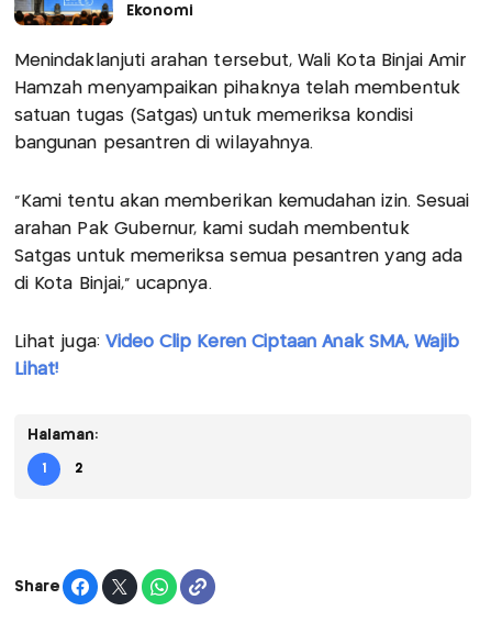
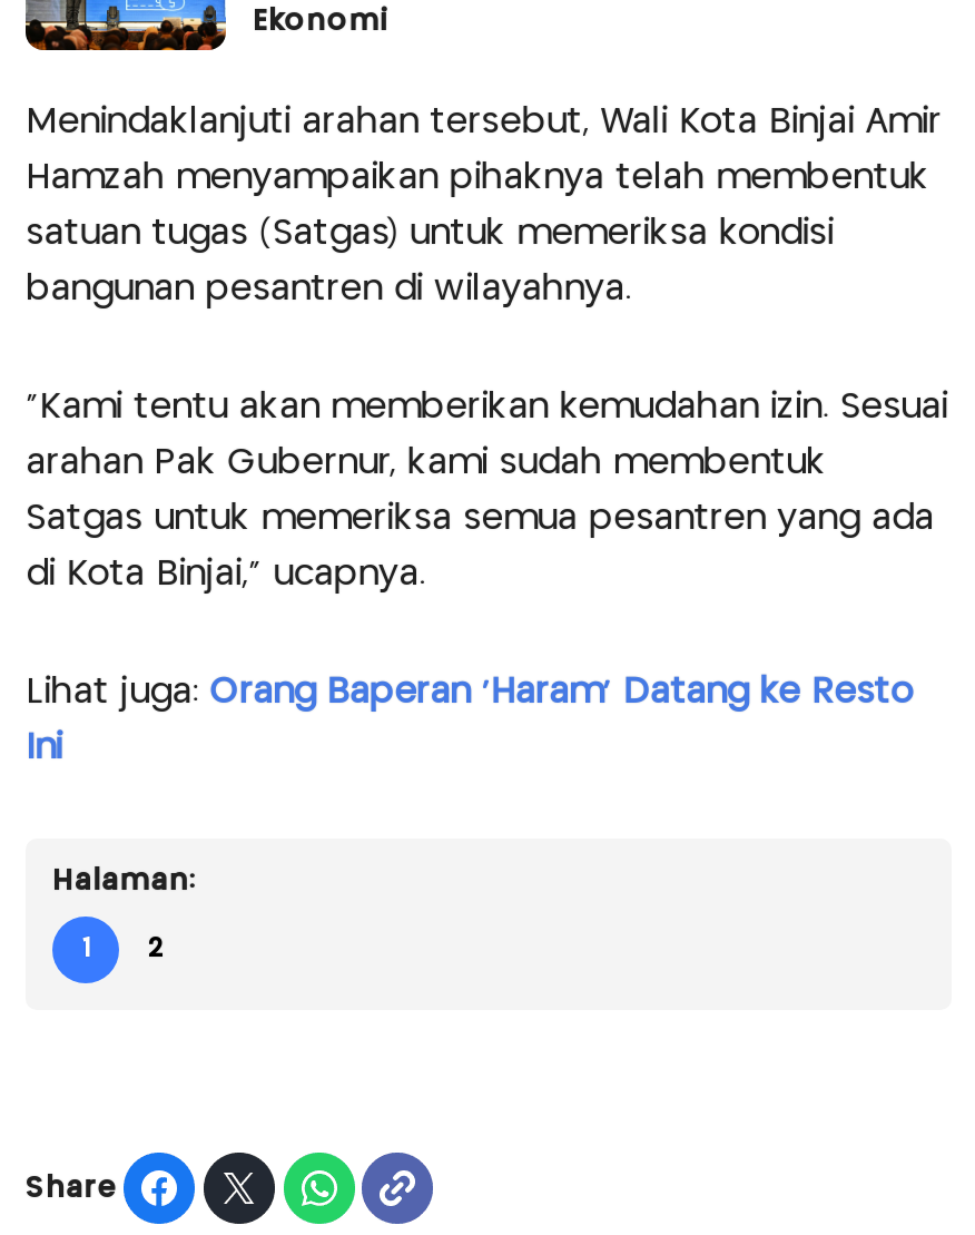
[14,334,459,351] Lihat juga: Video Clip Keren Ciptaan Anak SMA, Wajib -> [26,677,912,710] Lihat juga: Orang Baperan 'Haram' Datang ke Resto
[14,362,59,378] Lihat! -> [26,733,62,766] Ini

